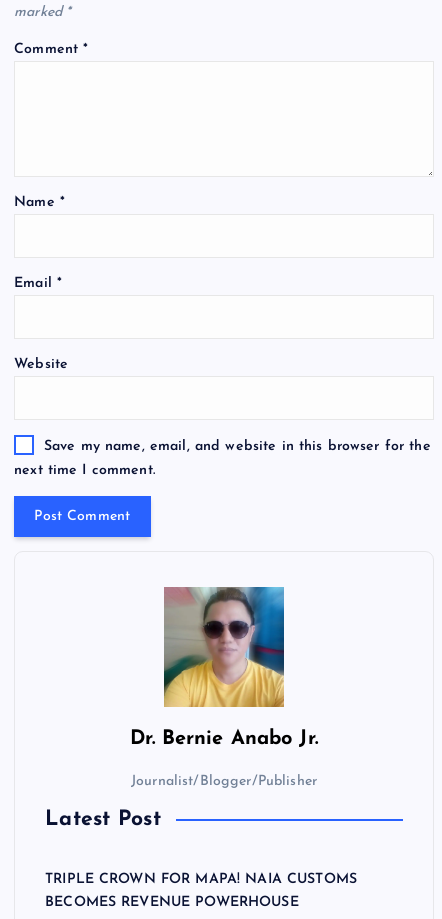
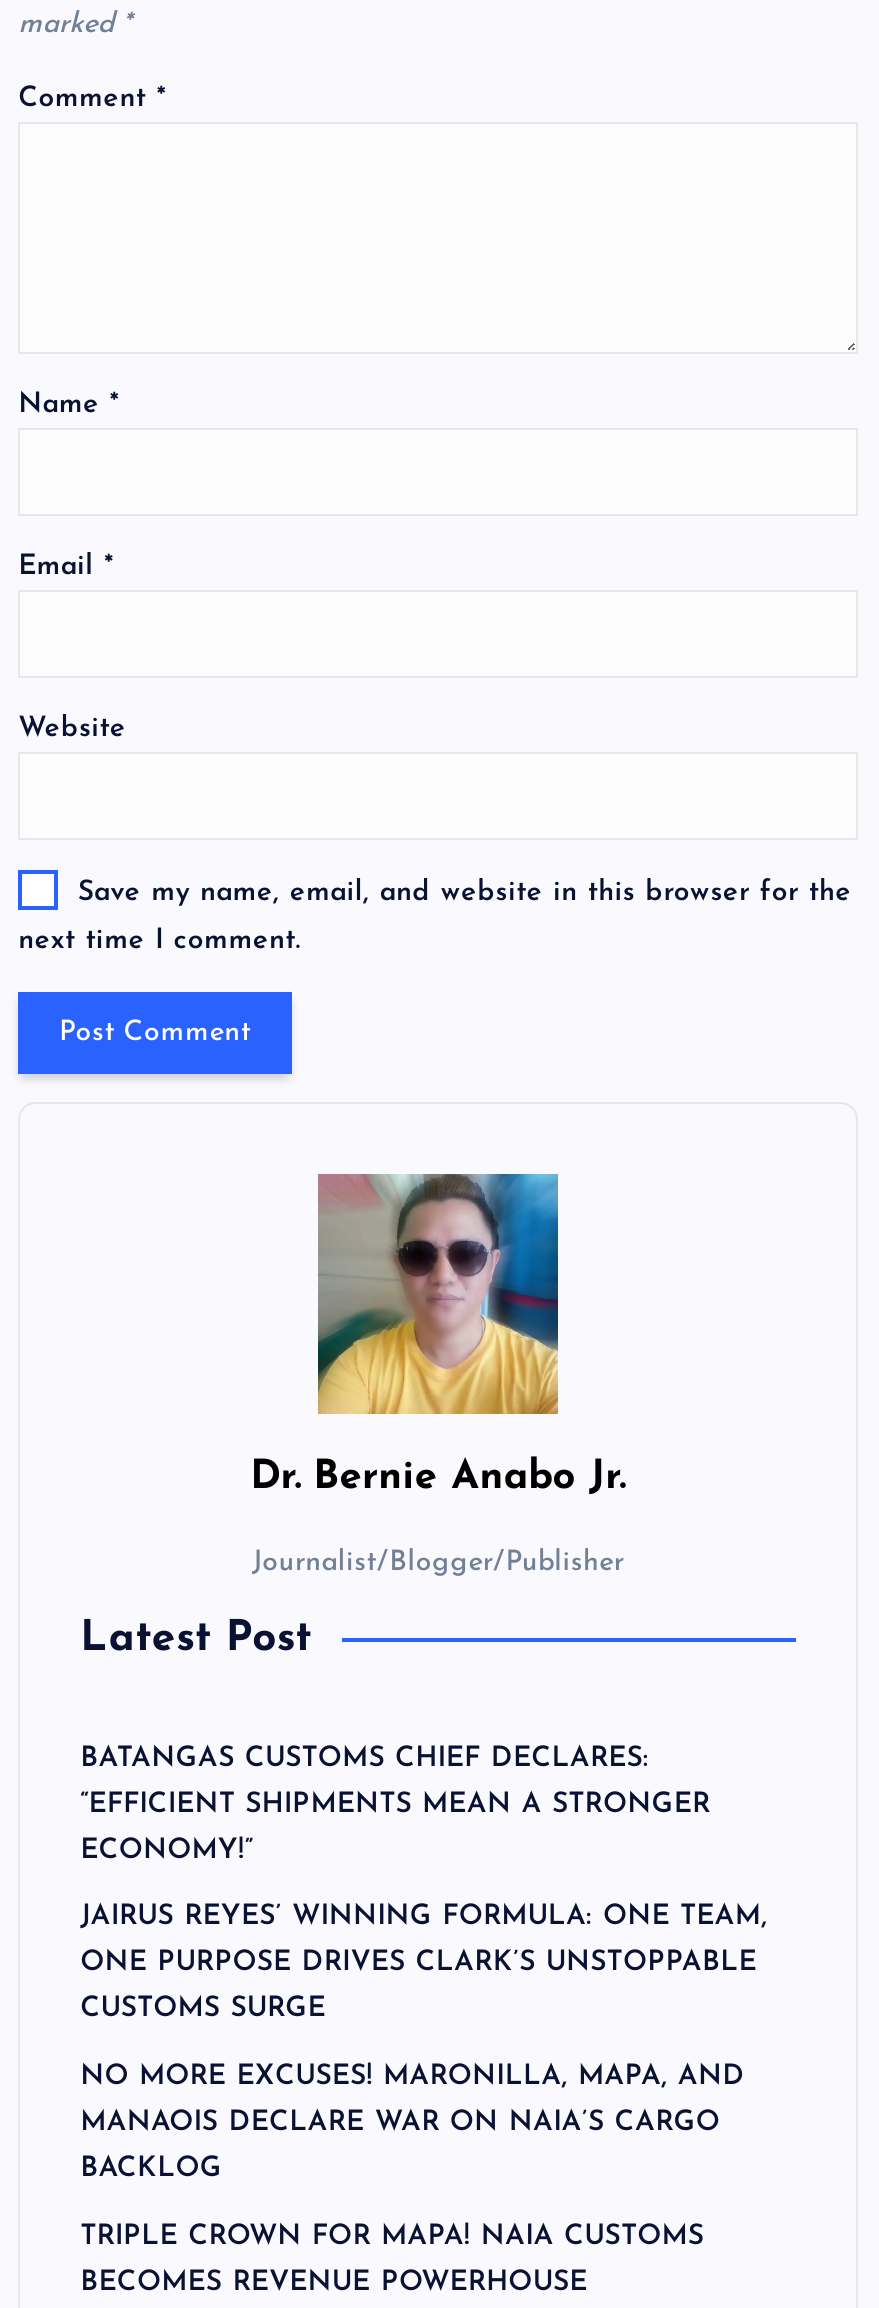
none -> [80,1744,767,2184] BATANGAS CUSTOMS CHIEF DECLARES: | “EFFICIENT SHIPMENTS MEAN A STRONGER | ECONOMY!” | JAIRUS REYES’ WINNING FORMULA: ONE TEAM, | ONE PURPOSE DRIVES CLARK’S UNSTOPPABLE | CUSTOMS SURGE | NO MORE EXCUSES! MARONILLA, MAPA, AND | MANAOIS DECLARE WAR ON NAIA’S CARGO | BACKLOG

